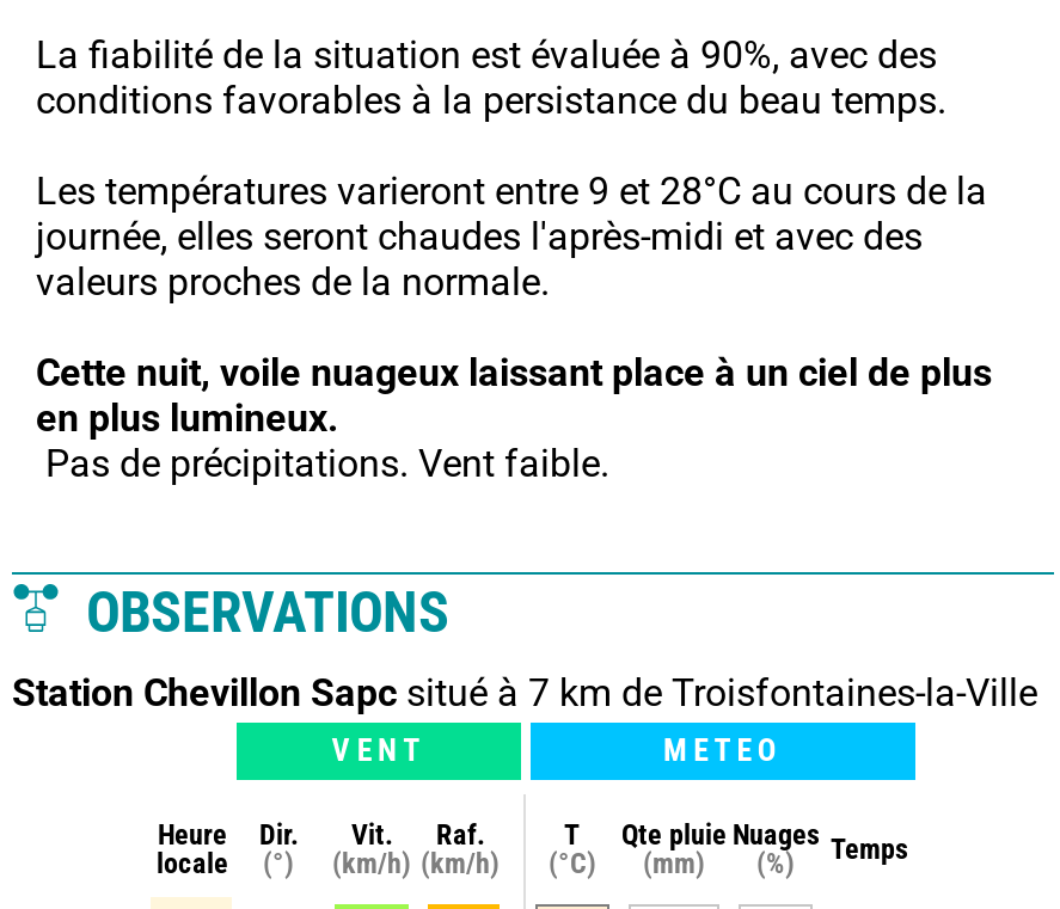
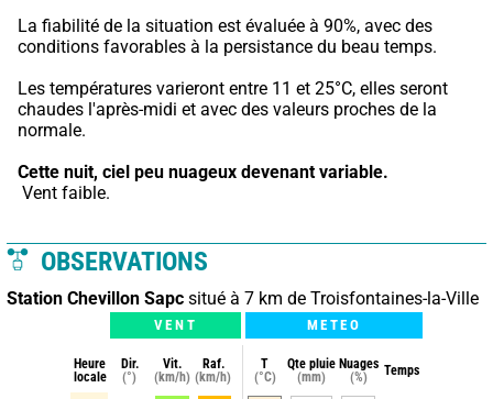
[36,168,987,304] Les températures varieront entre 9 et 28°C au cours de la | journée, elles seront chaudes l'après-midi et avec des | valeurs proches de la normale. -> [18,78,448,140] Les températures varieront entre 11 et 25°C, elles seront | chaudes l'après-midi et avec des valeurs proches de la | normale.
[36,350,992,486] Cette nuit, voile nuageux laissant place à un ciel de plus | en plus lumineux. | Pas de précipitations. Vent faible. -> [18,161,388,203] Cette nuit, ciel peu nuageux devenant variable. | Vent faible.

